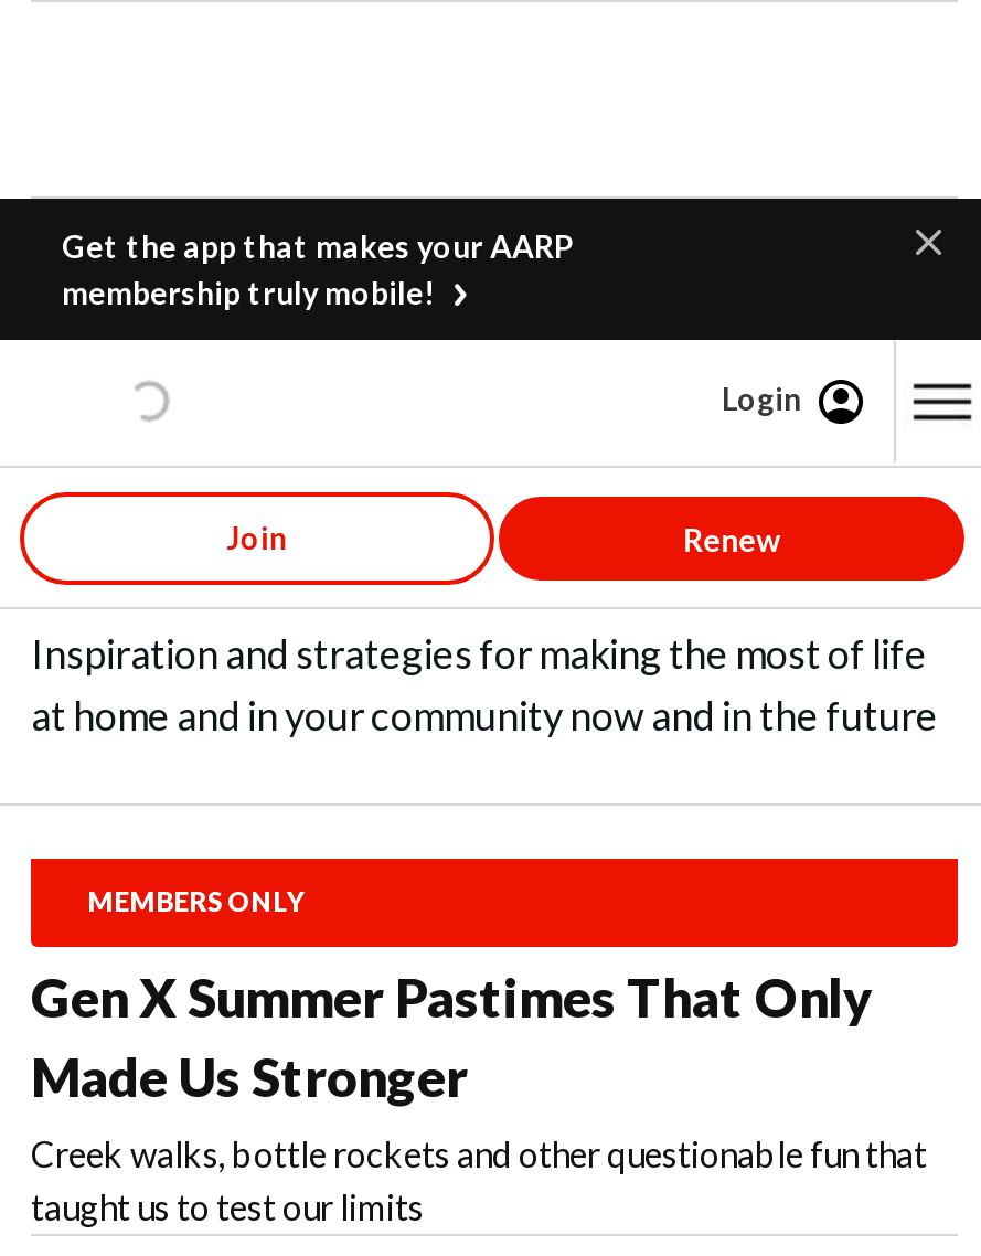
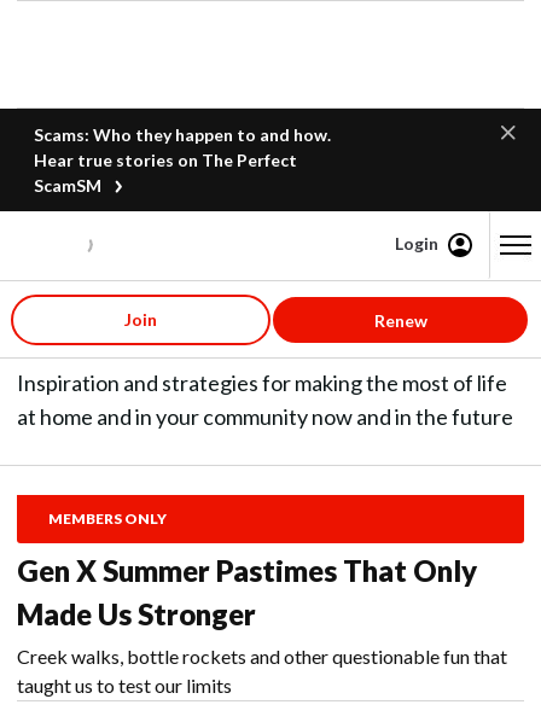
[62,227,574,311] Get the app that makes your AARP | membership truly mobile! -> [34,124,331,196] Scams: Who they happen to and how. | Hear true stories on The Perfect | ScamSM

